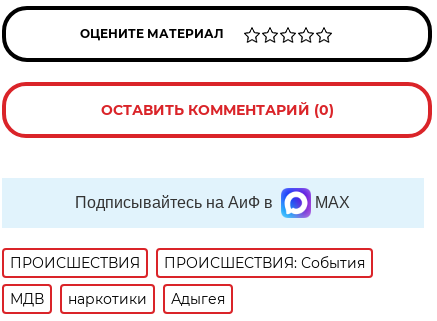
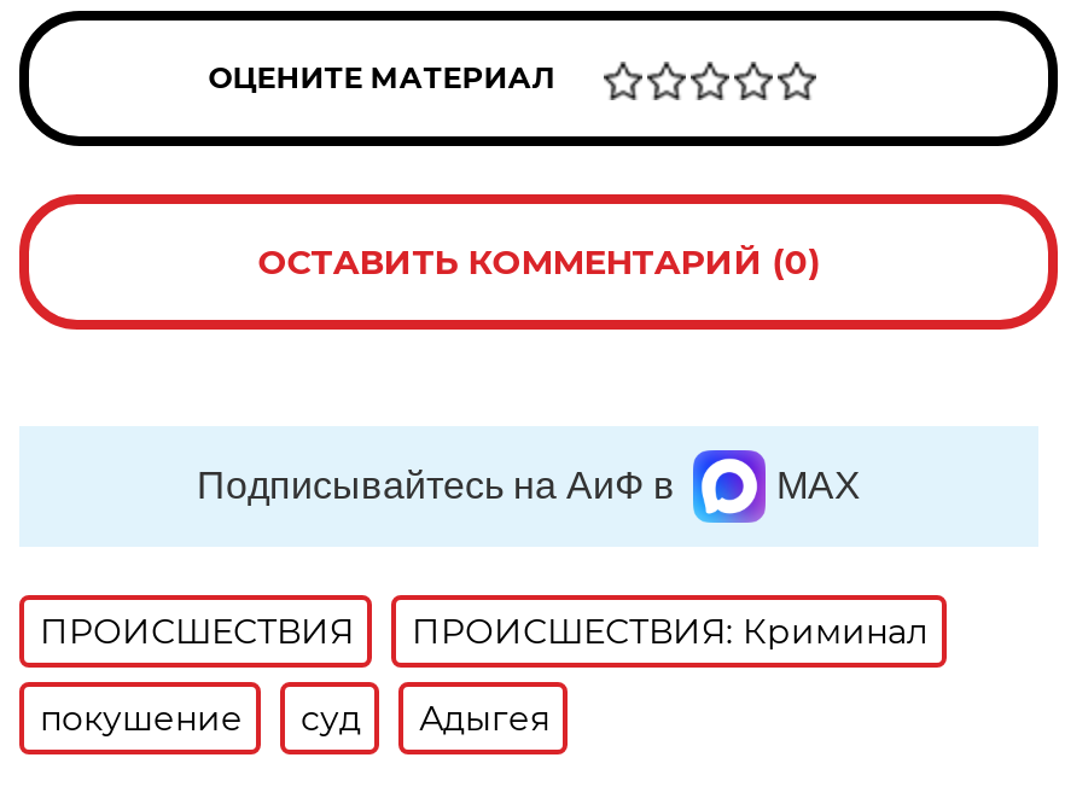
[164,254,365,272] ПРОИСШЕСТВИЯ: События -> [412,610,928,653] ПРОИСШЕСТВИЯ: Криминал
[10,290,147,308] МДВ | наркотики -> [40,697,361,740] покушение | суд

